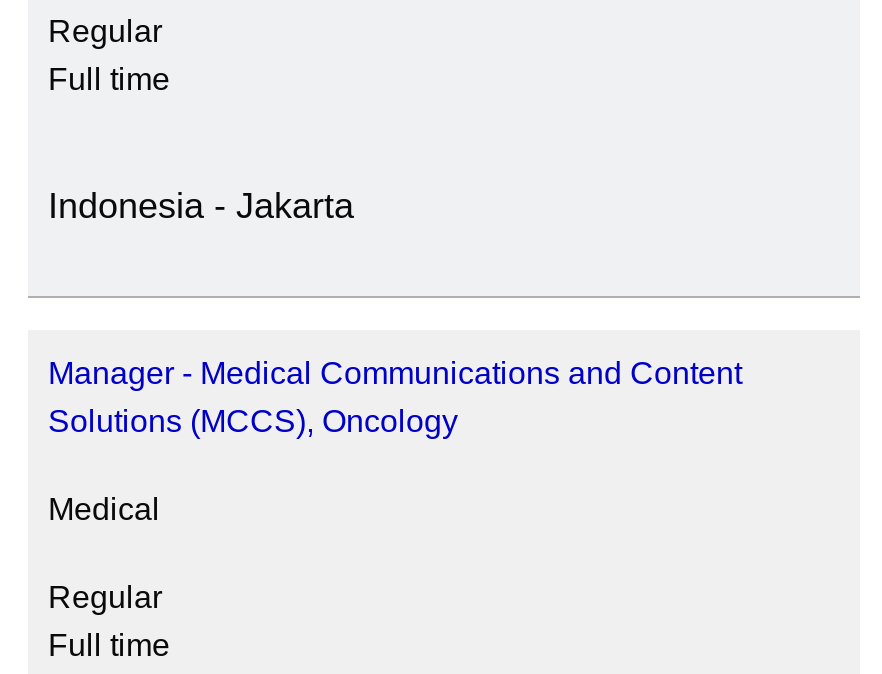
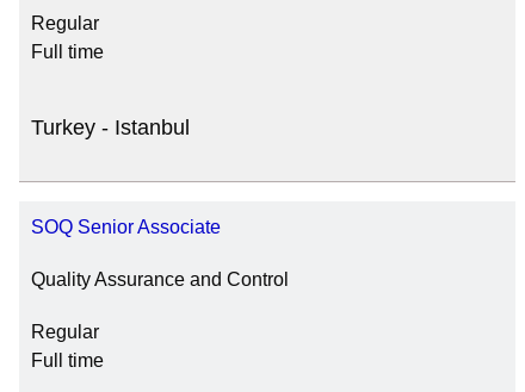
[48,186,354,226] Indonesia - Jakarta -> [31,116,190,139] Turkey - Istanbul
[48,356,742,438] Manager - Medical Communications and Content | Solutions (MCCS), Oncology -> [31,217,221,237] SOQ Senior Associate
[48,492,160,526] Medical -> [31,269,289,290] Quality Assurance and Control

